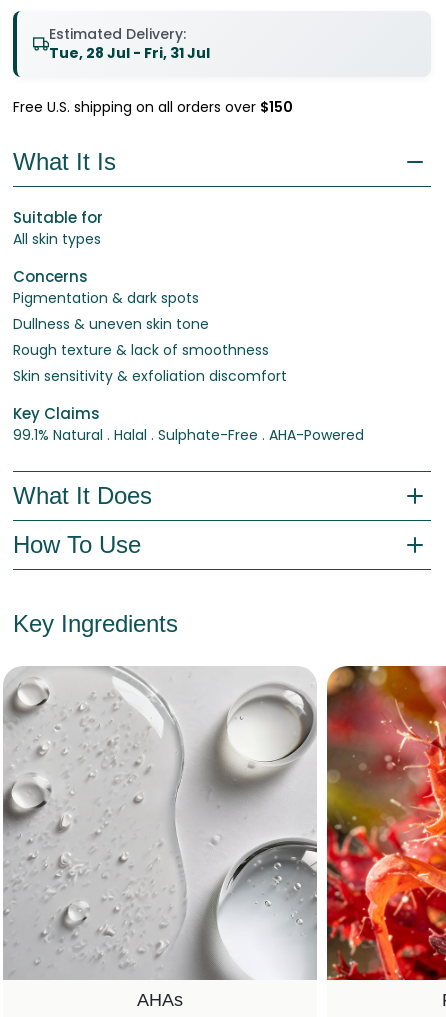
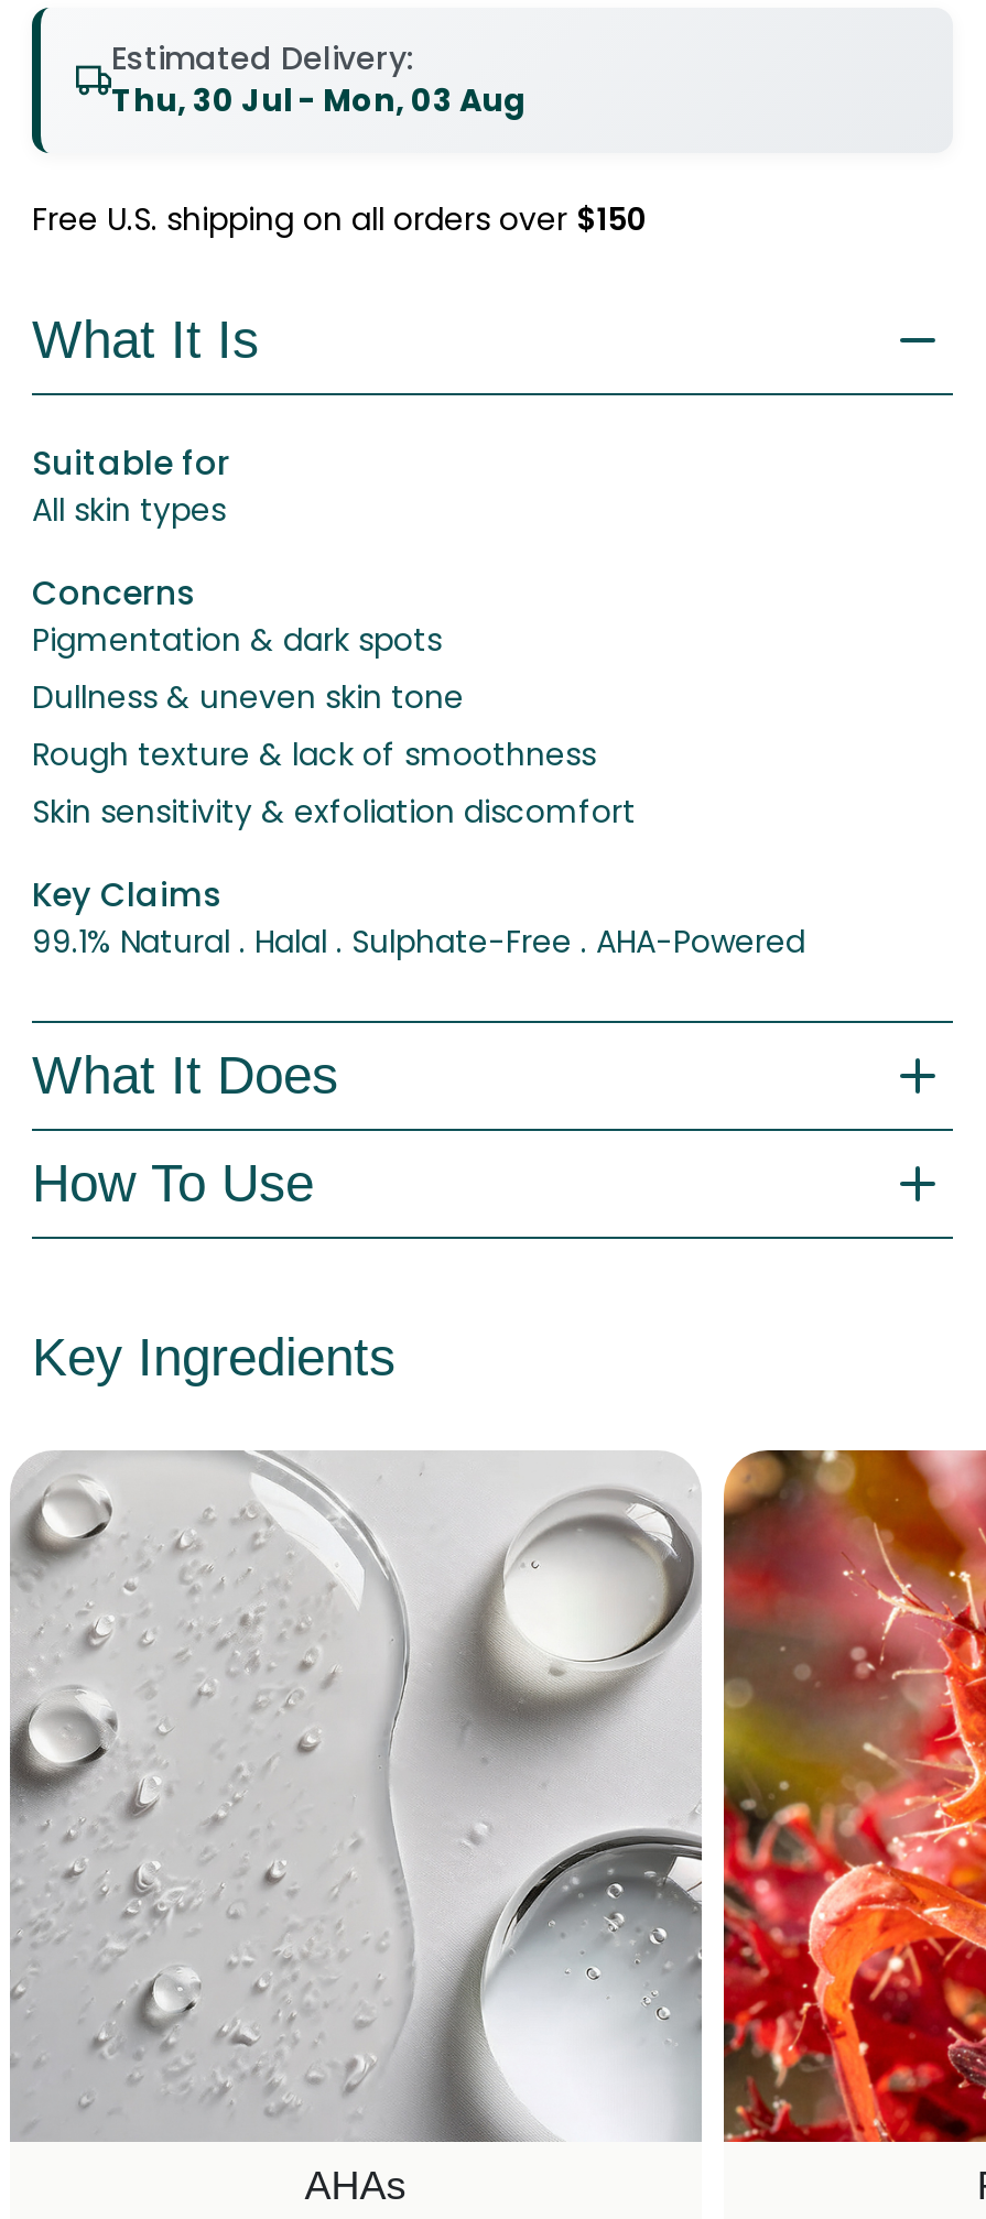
[49,43,210,63] Tue, 28 Jul - Fri, 31 Jul -> [111,78,525,122] Thu, 30 Jul - Mon, 03 Aug

